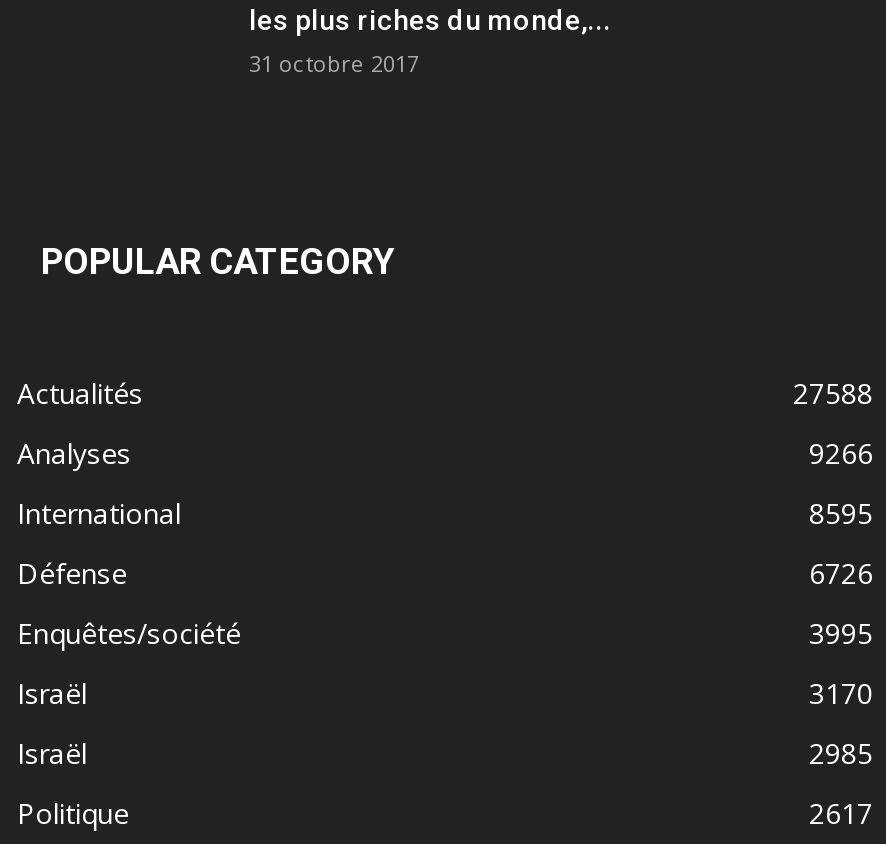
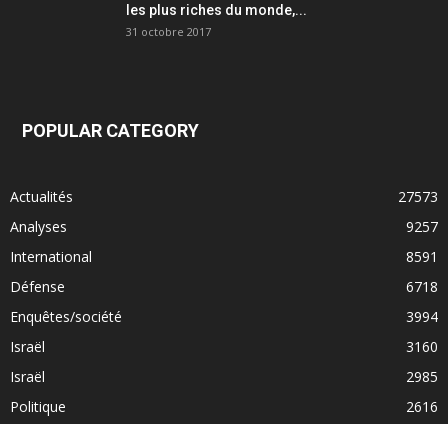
[793,375,873,413] 27588 -> [398,187,438,206] 27573
[809,435,873,473] 9266 -> [406,217,438,236] 9257
[809,495,873,533] 8595 -> [406,247,438,266] 8591
[809,555,873,593] 6726 -> [406,277,438,296] 6718
[809,615,873,653] 3995 -> [406,307,438,326] 3994
[809,675,873,713] 3170 -> [406,337,438,356] 3160
[809,795,873,833] 2617 -> [406,397,438,416] 2616

